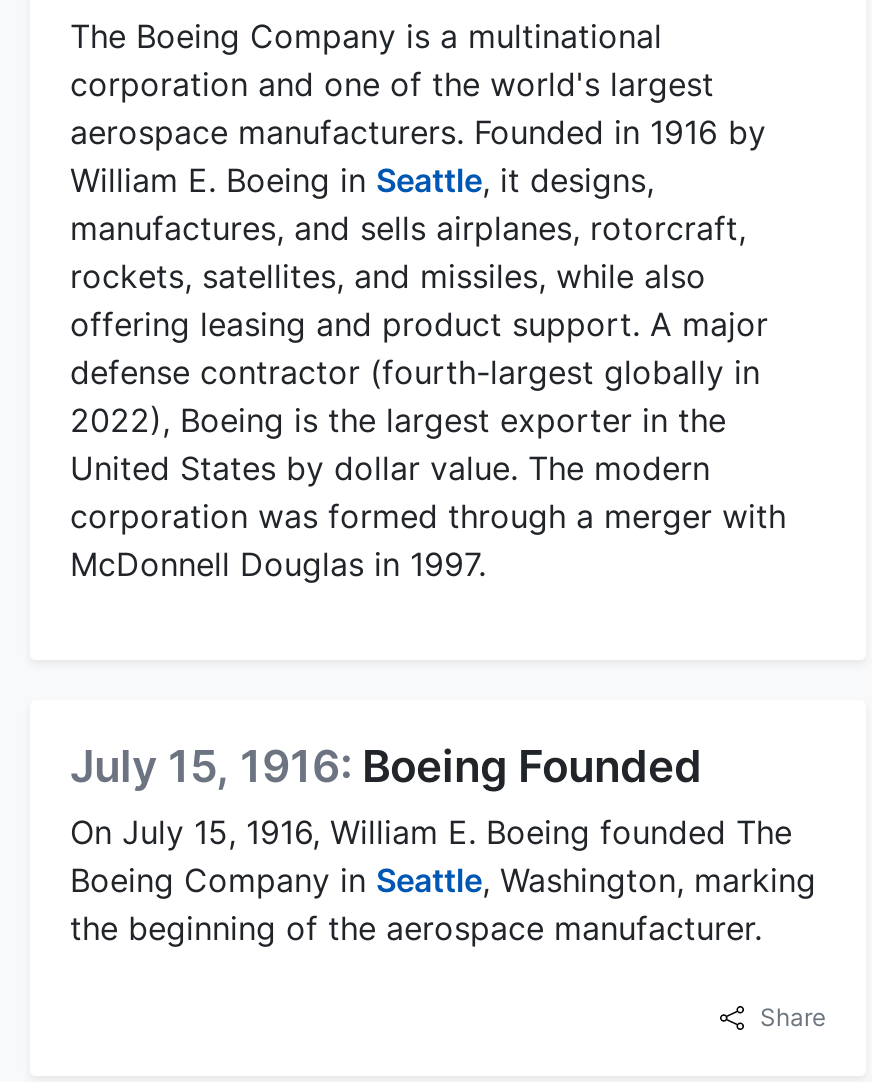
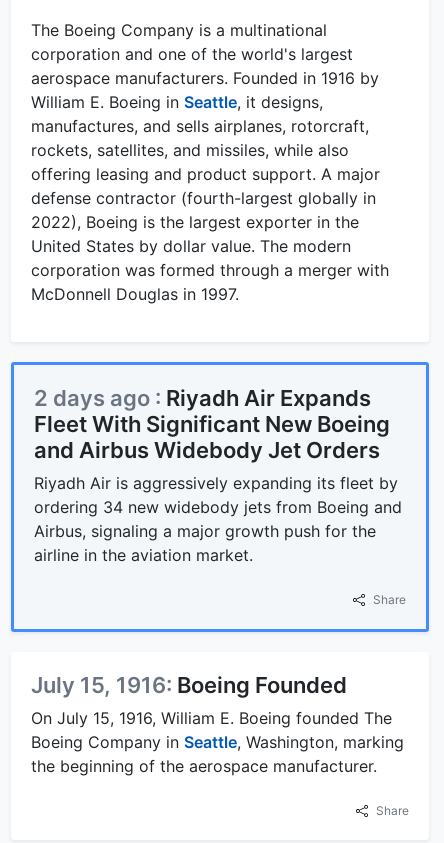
none -> [10,361,430,633] [image] | 2 days ago : Riyadh Air Expands | Fleet With Significant New Boeing | and Airbus Widebody Jet Orders | Riyadh Air is aggressively expanding its fleet by | ordering 34 new widebody jets from Boeing and | Airbus, signaling a major growth push for the | airline in the aviation market. | Share

